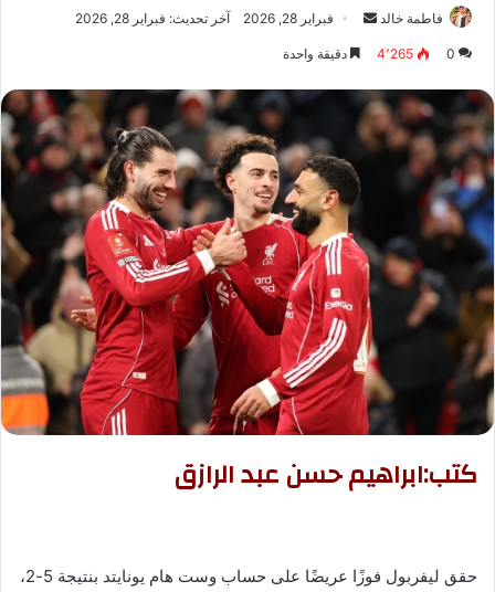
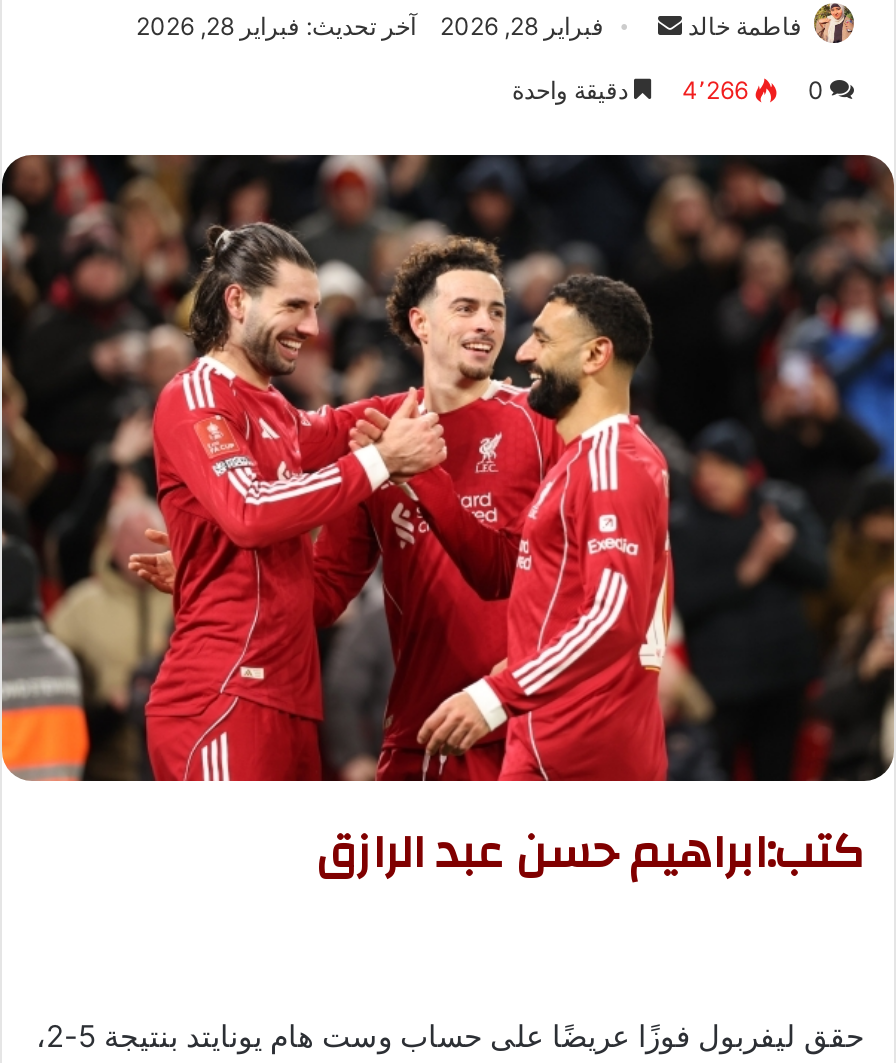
[283,45,455,62] 0 4٬265 دقيقة واحدة -> [512,75,824,105] 0 4٬266 دقيقة واحدة

